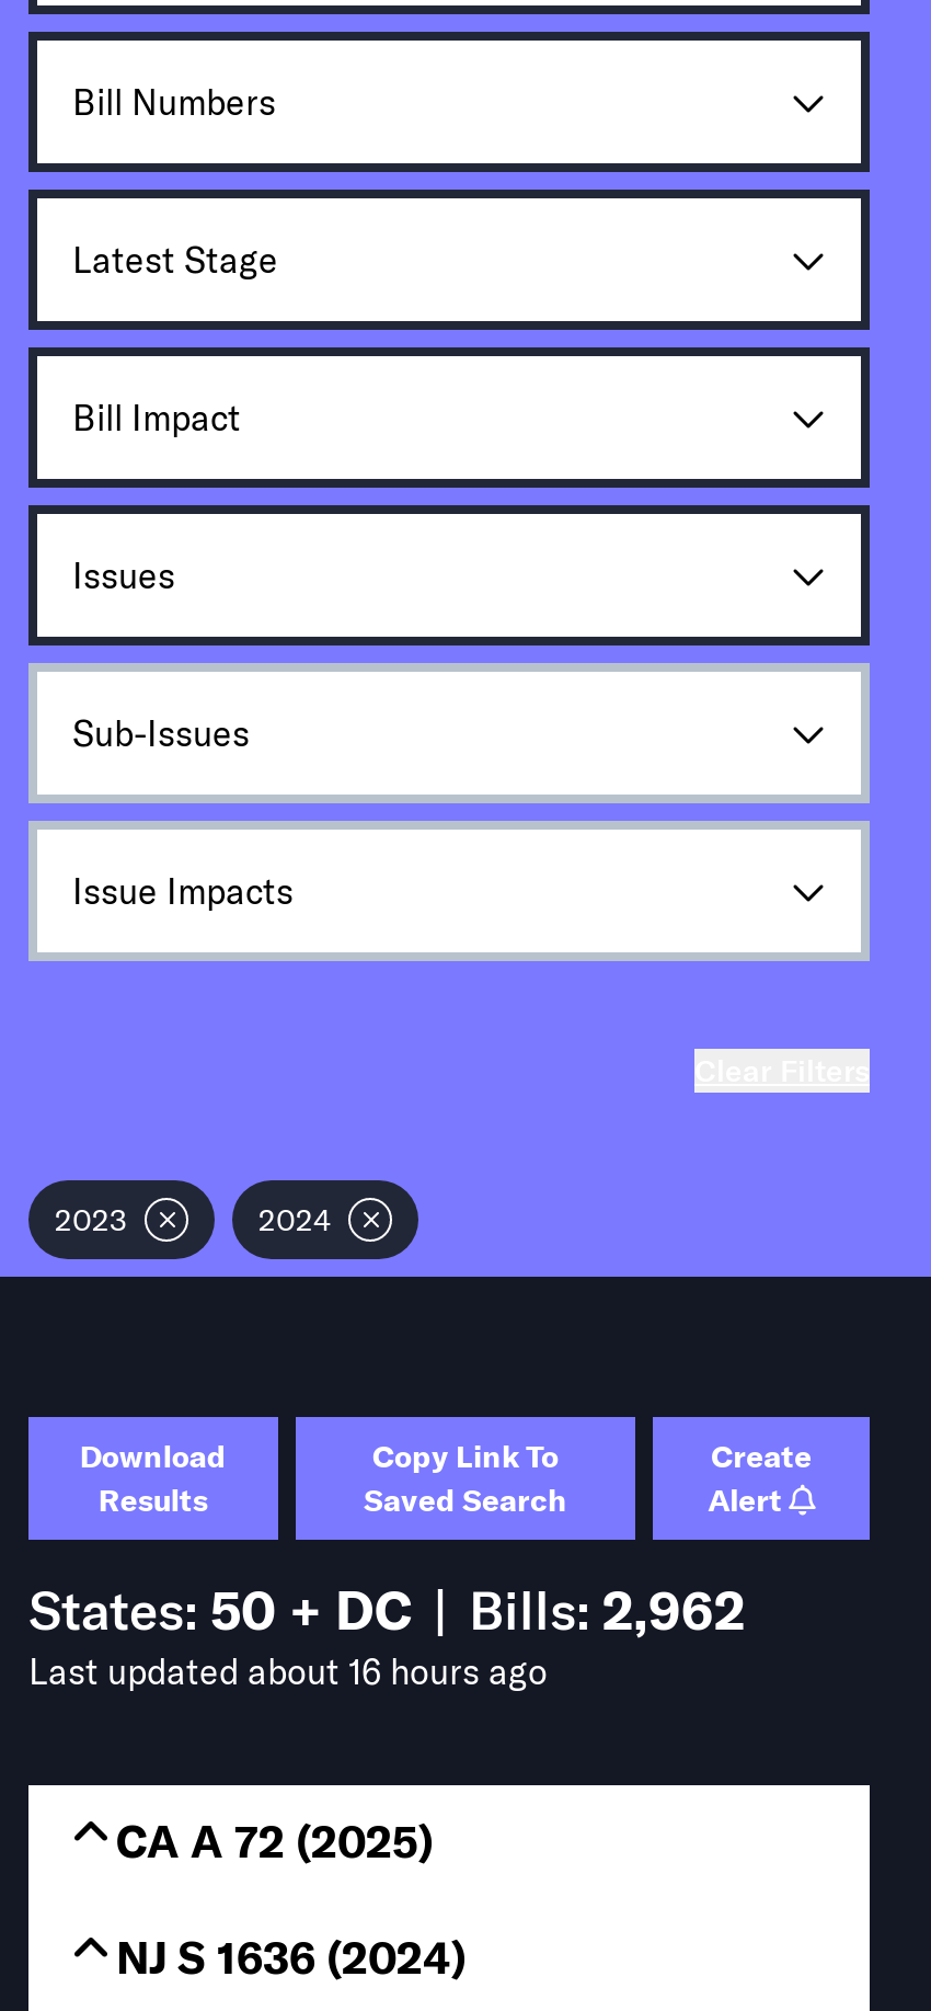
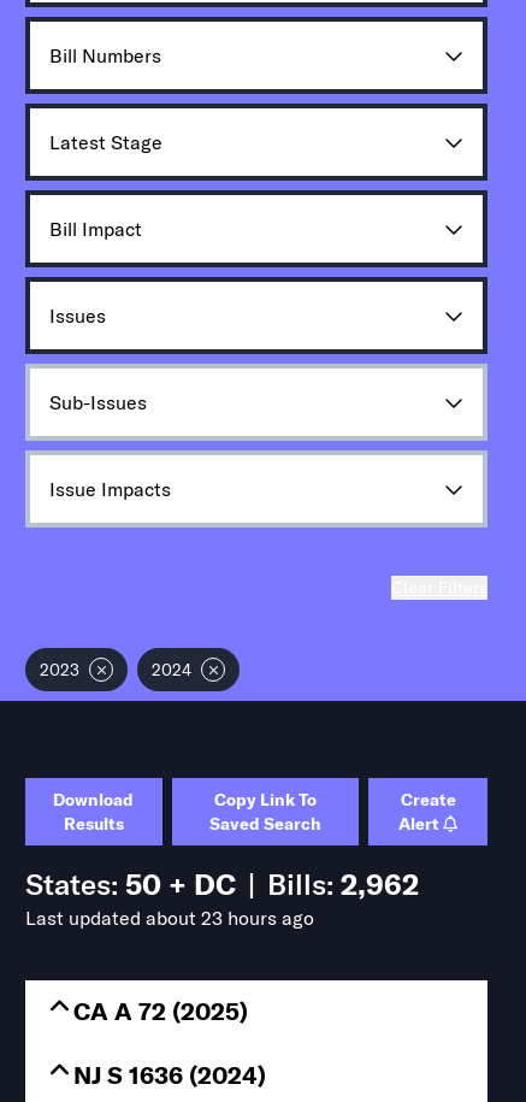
[28,1649,548,1693] Last updated about 16 hours ago -> [25,906,314,930] Last updated about 23 hours ago

